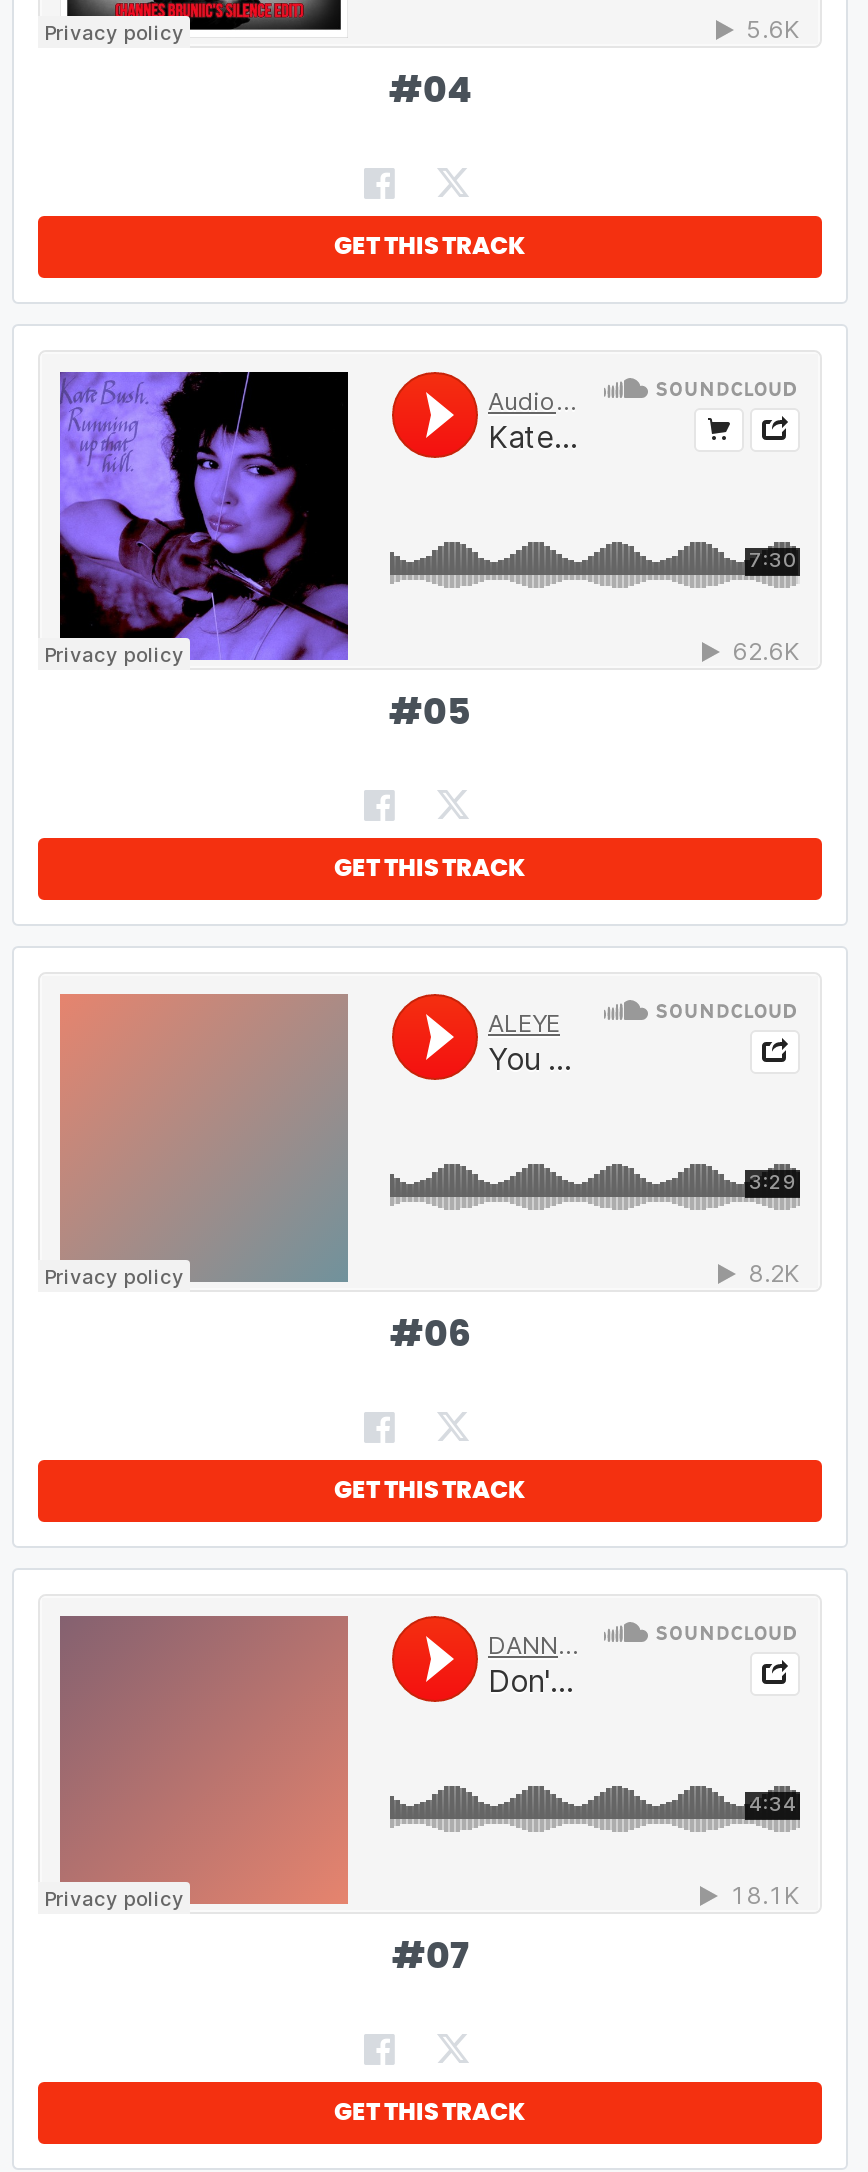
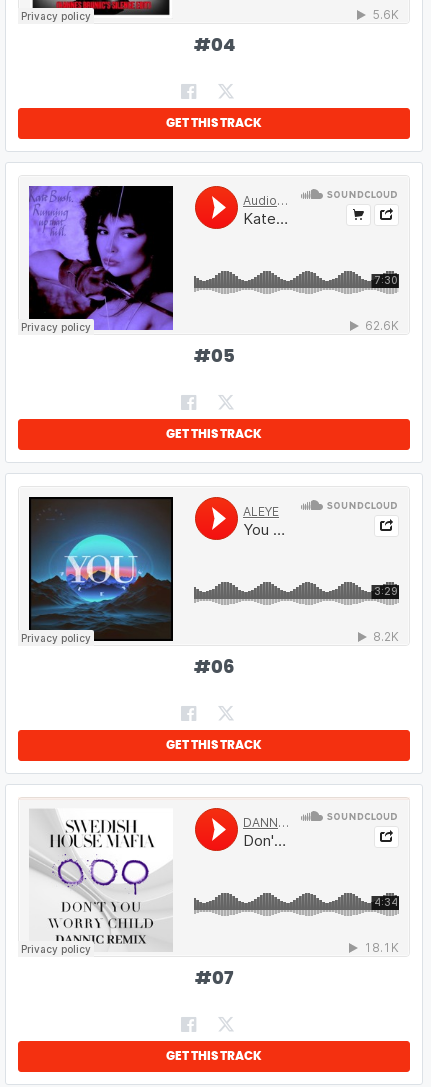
[60,994,346,1280] [image] -> [28,496,173,641] [image]
[58,1614,350,1906] [image] -> [29,808,173,952] [image]

